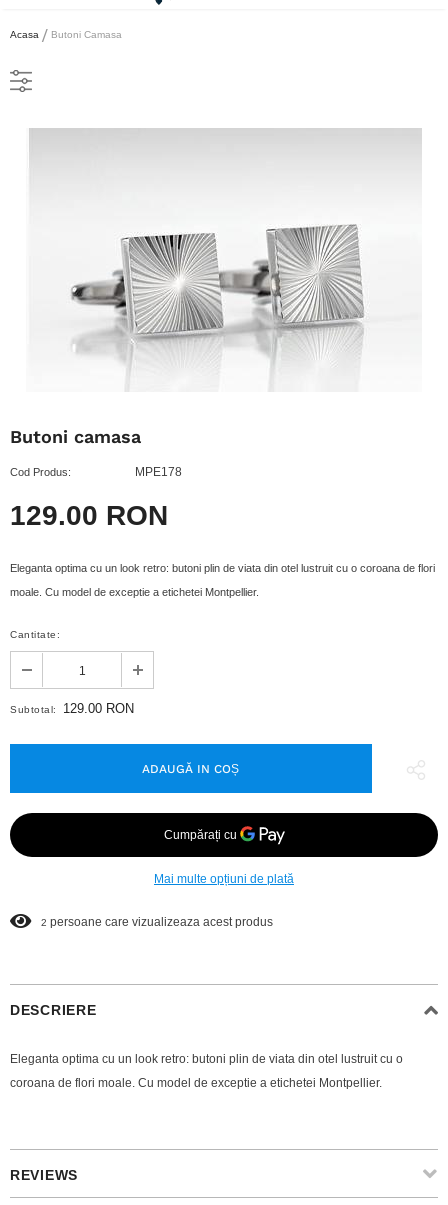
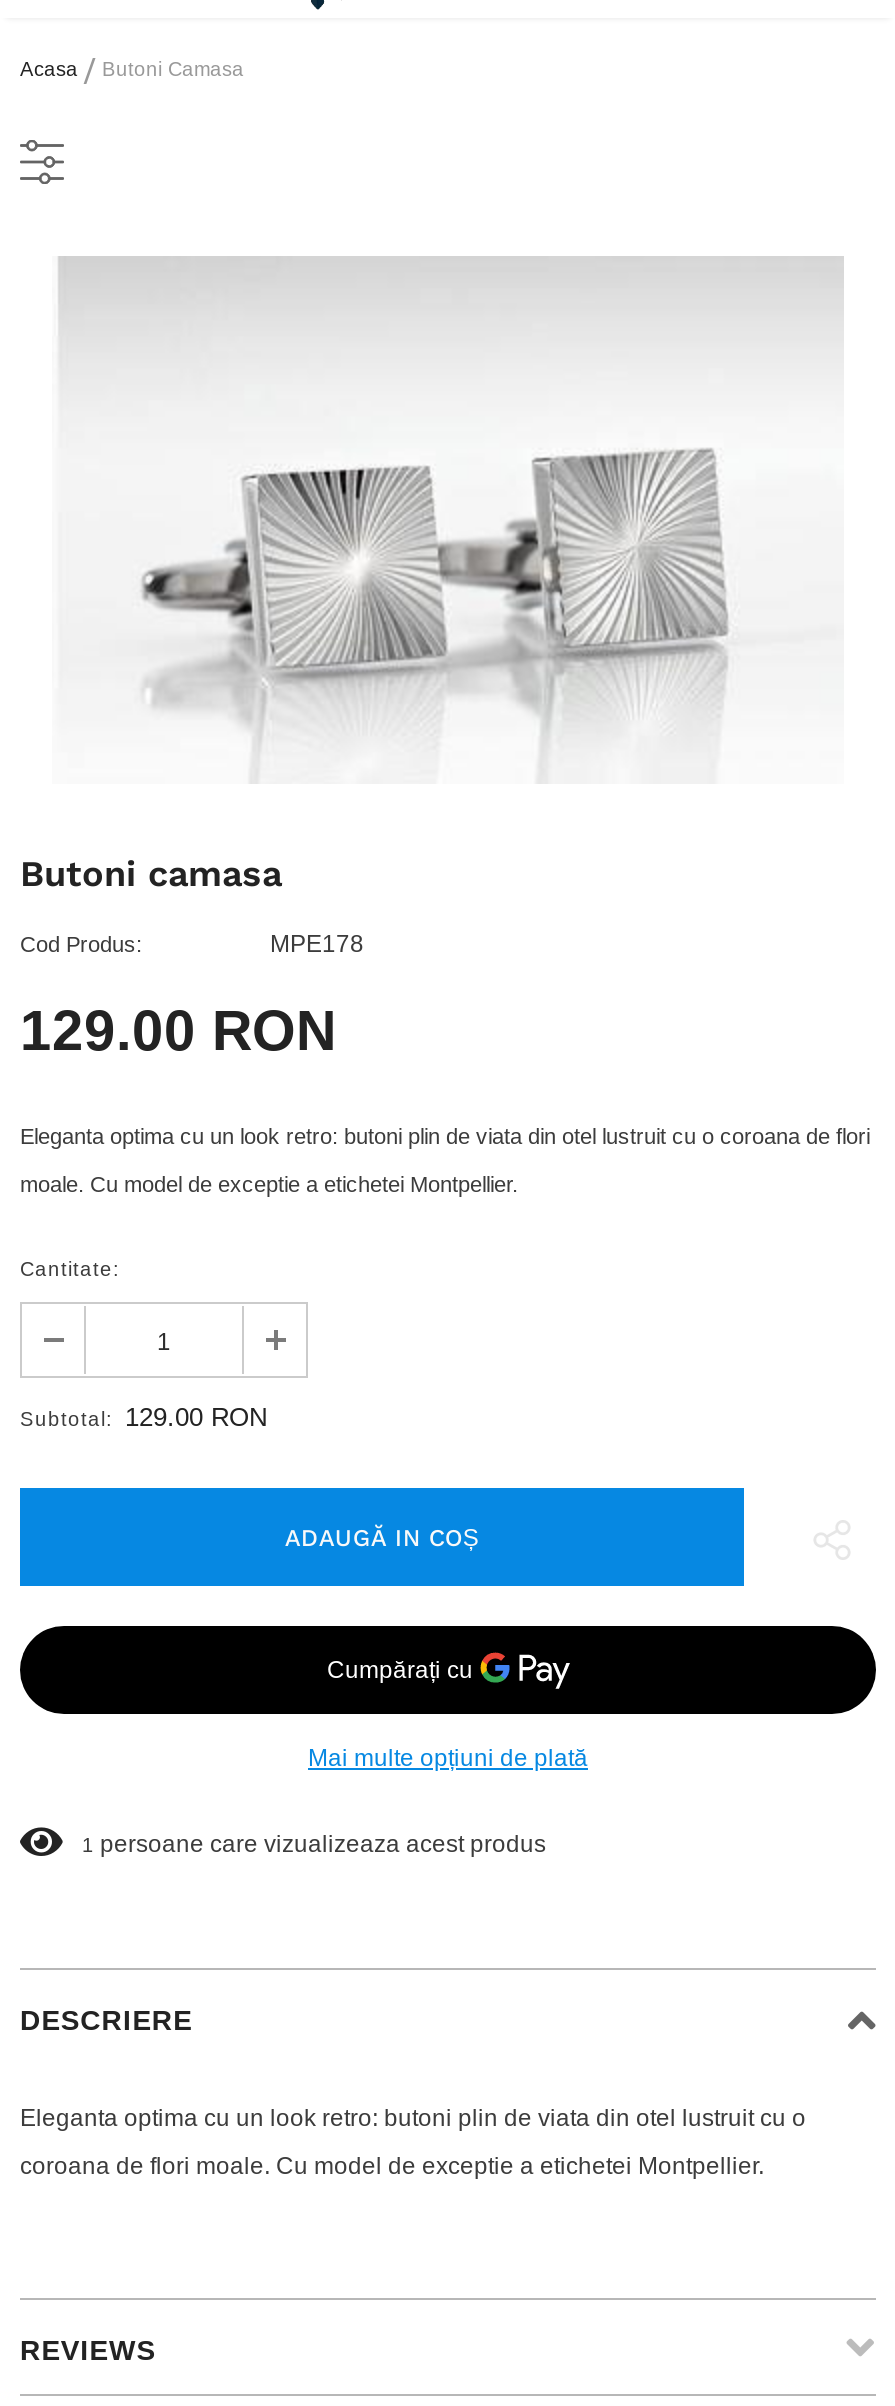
[41,915,273,929] 2 persoane care vizualizeaza acest produs -> [82,1831,546,1859] 1 persoane care vizualizeaza acest produs

